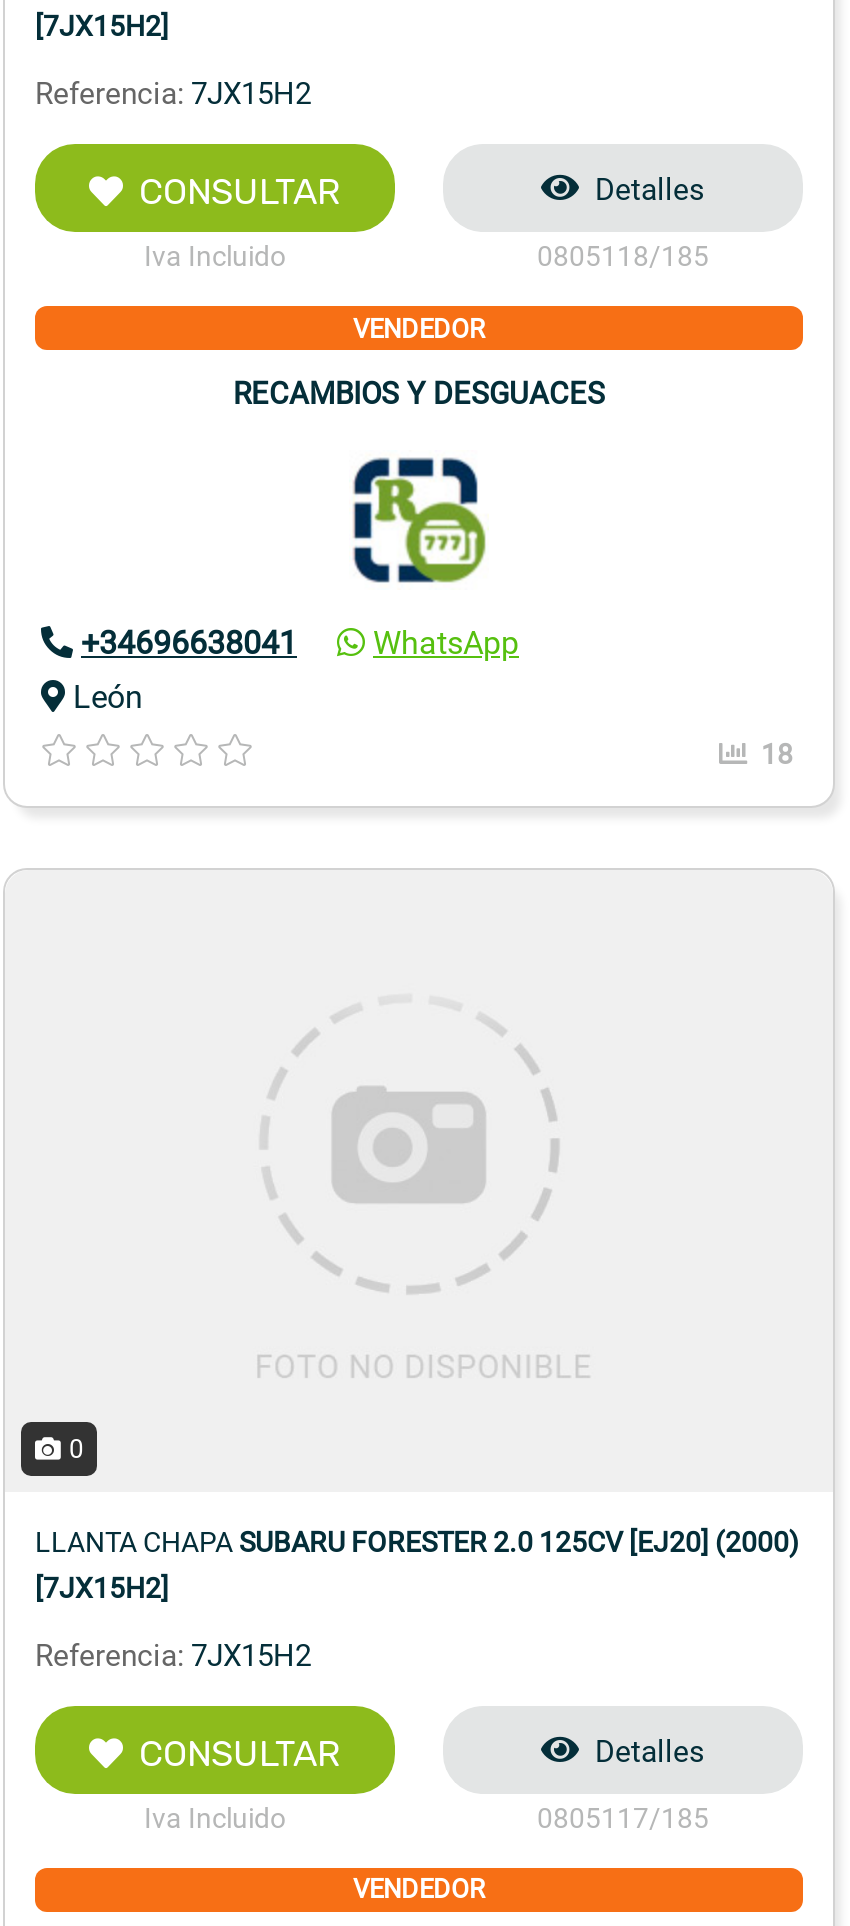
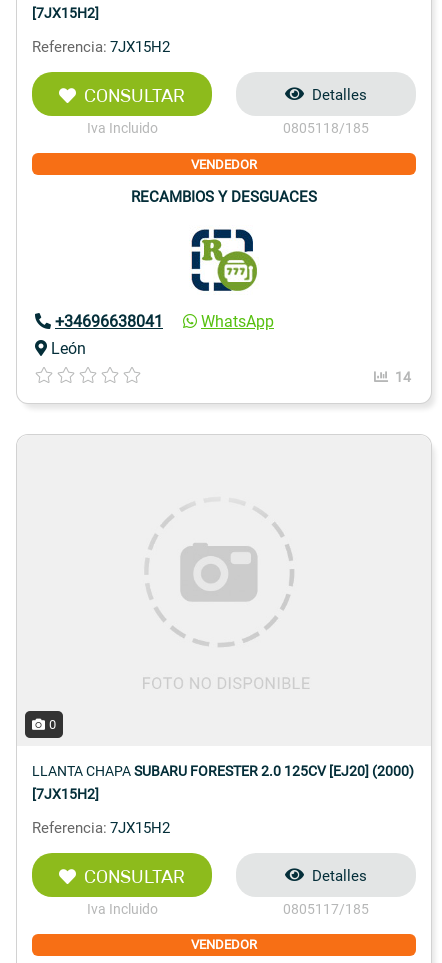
[761,738,793,770] 18 -> [395,369,411,385] 14

